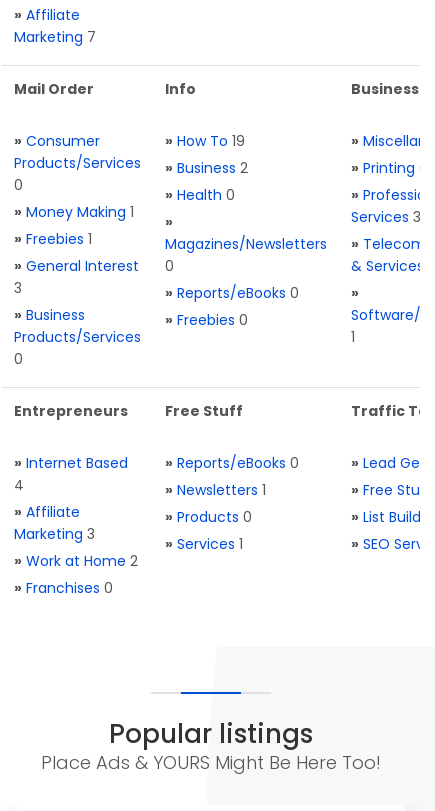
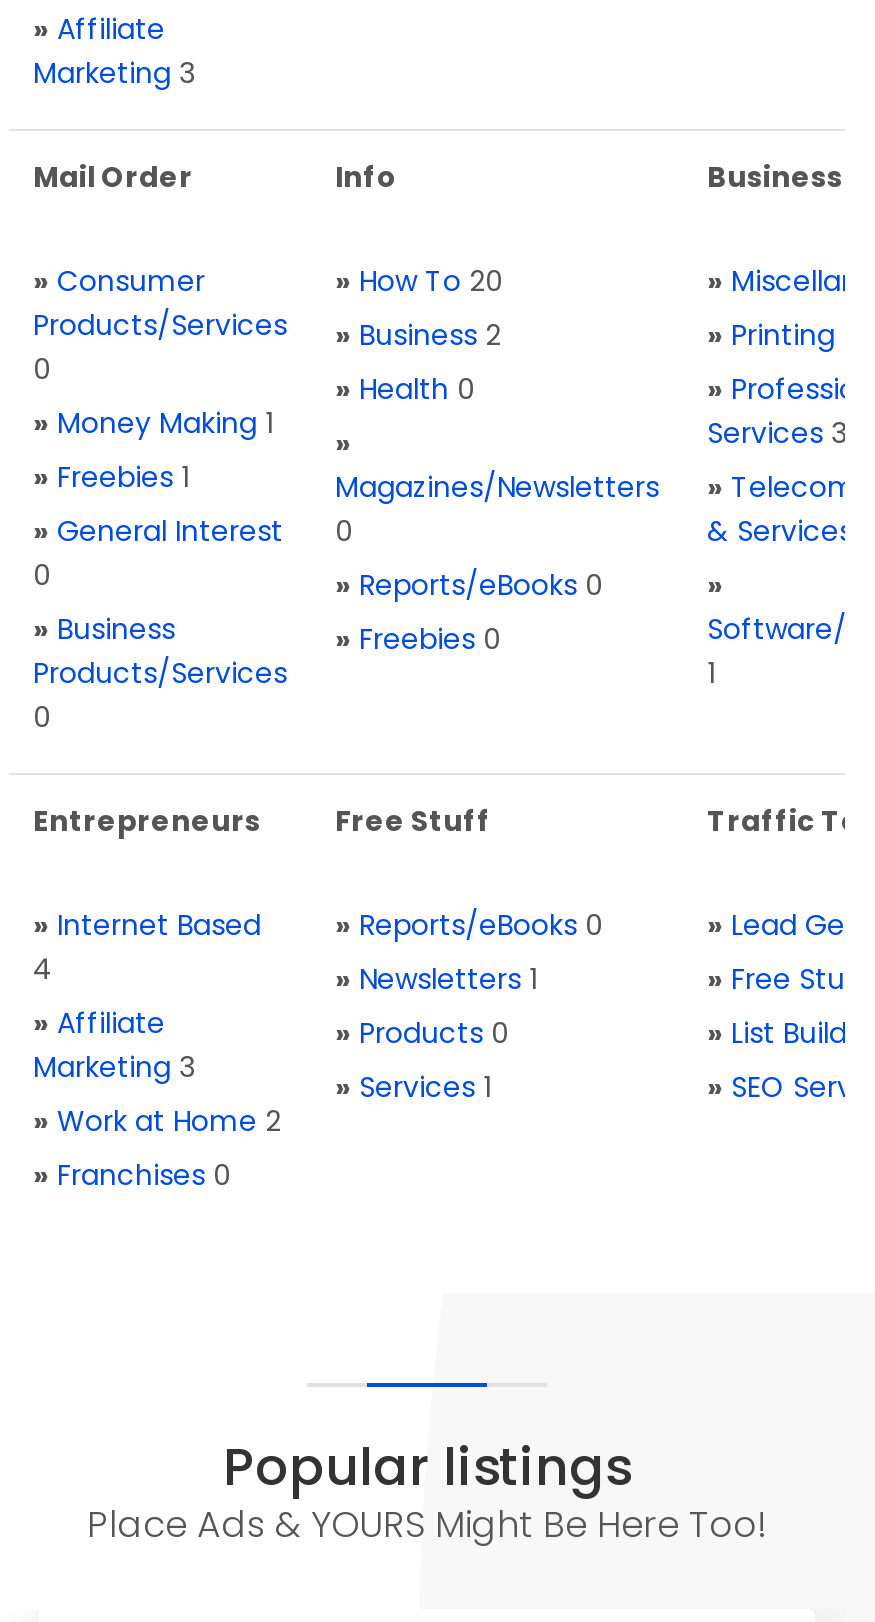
[14,27,96,47] Marketing 7 -> [33,53,195,93] Marketing 3
[165,131,245,151] » How To 19 -> [335,261,503,301] » How To 20
[14,278,22,298] 3 -> [33,555,51,595] 0

